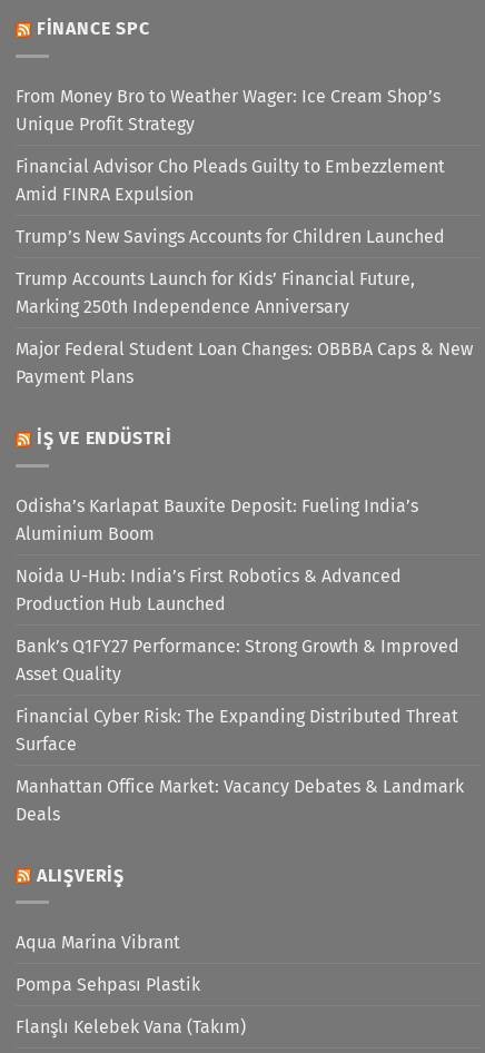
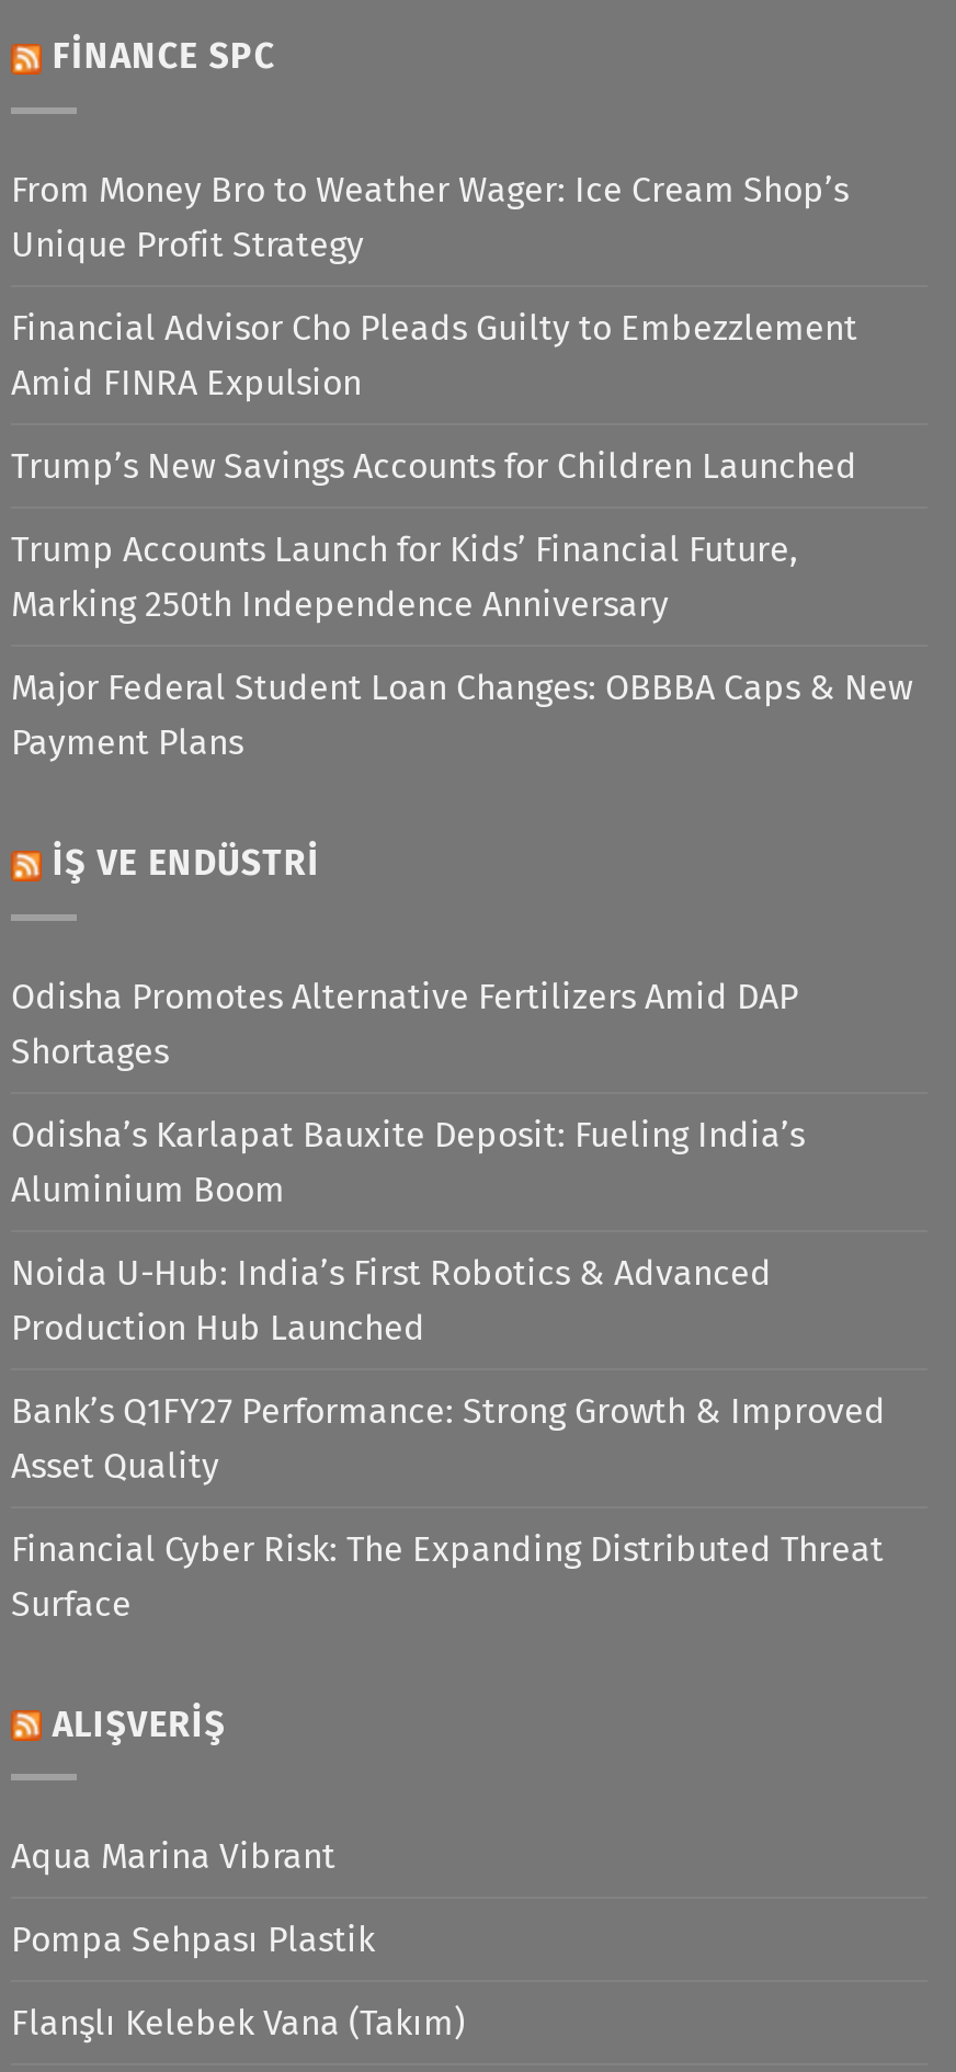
none -> [11,975,798,1071] Odisha Promotes Alternative Fertilizers Amid DAP | Shortages
moved [16,495,459,754] -> [11,1113,886,1624]: Odisha’s Karlapat Bauxite Deposit: Fueling India’s | Aluminium Boom | Noida U-Hub: India’s First Robotics & Advanced | Production Hub Launched | Bank’s Q1FY27 Performance: Strong Growth & Improved | Asset Quality | Financial Cyber Risk: The Expanding Distributed Threat | Surface
[16,775,464,824] Manhattan Office Market: Vacancy Debates & Landmark | Deals -> none

